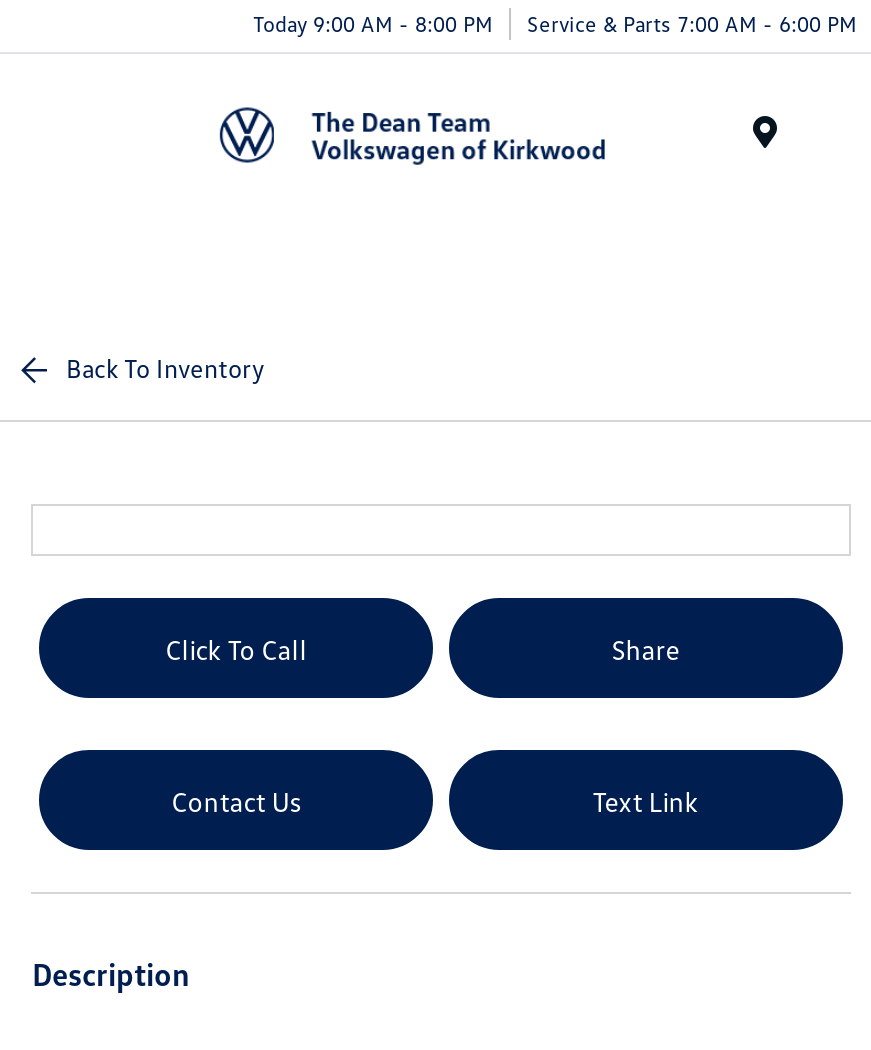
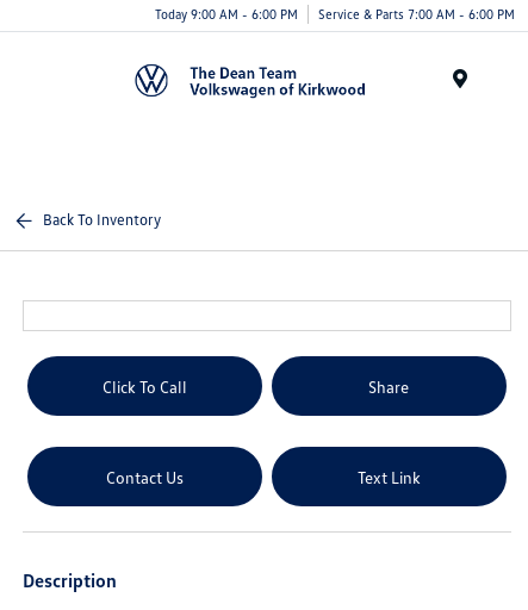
[253,9,857,35] Today 9:00 AM - 8:00 PM Service & Parts 7:00 AM - 6:00 PM -> [155,5,515,21] Today 9:00 AM - 6:00 PM Service & Parts 7:00 AM - 6:00 PM

